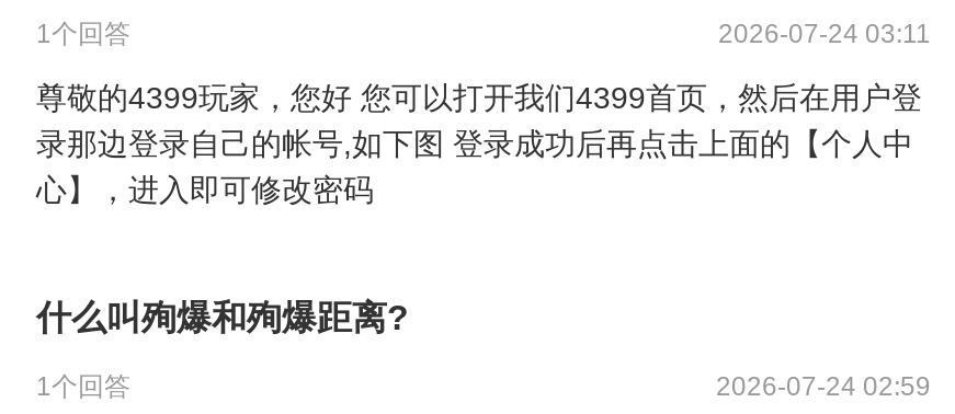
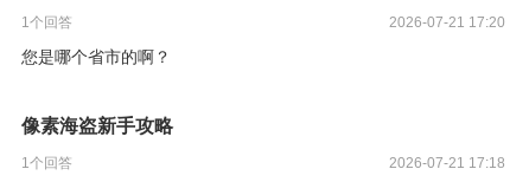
[718,19,931,49] 2026-07-24 03:11 -> [389,14,505,31] 2026-07-21 17:20
[36,80,922,207] 尊敬的4399玩家，您好 您可以打开我们4399首页，然后在用户登 | 录那边登录自己的帐号,如下图 登录成功后再点击上面的【个人中 | 心】，进入即可修改密码 -> [21,47,171,66] 您是哪个省市的啊？
[36,299,409,336] 什么叫殉爆和殉爆距离? -> [21,116,173,136] 像素海盗新手攻略
[716,371,931,402] 2026-07-24 02:59 -> [389,155,505,171] 2026-07-21 17:18

